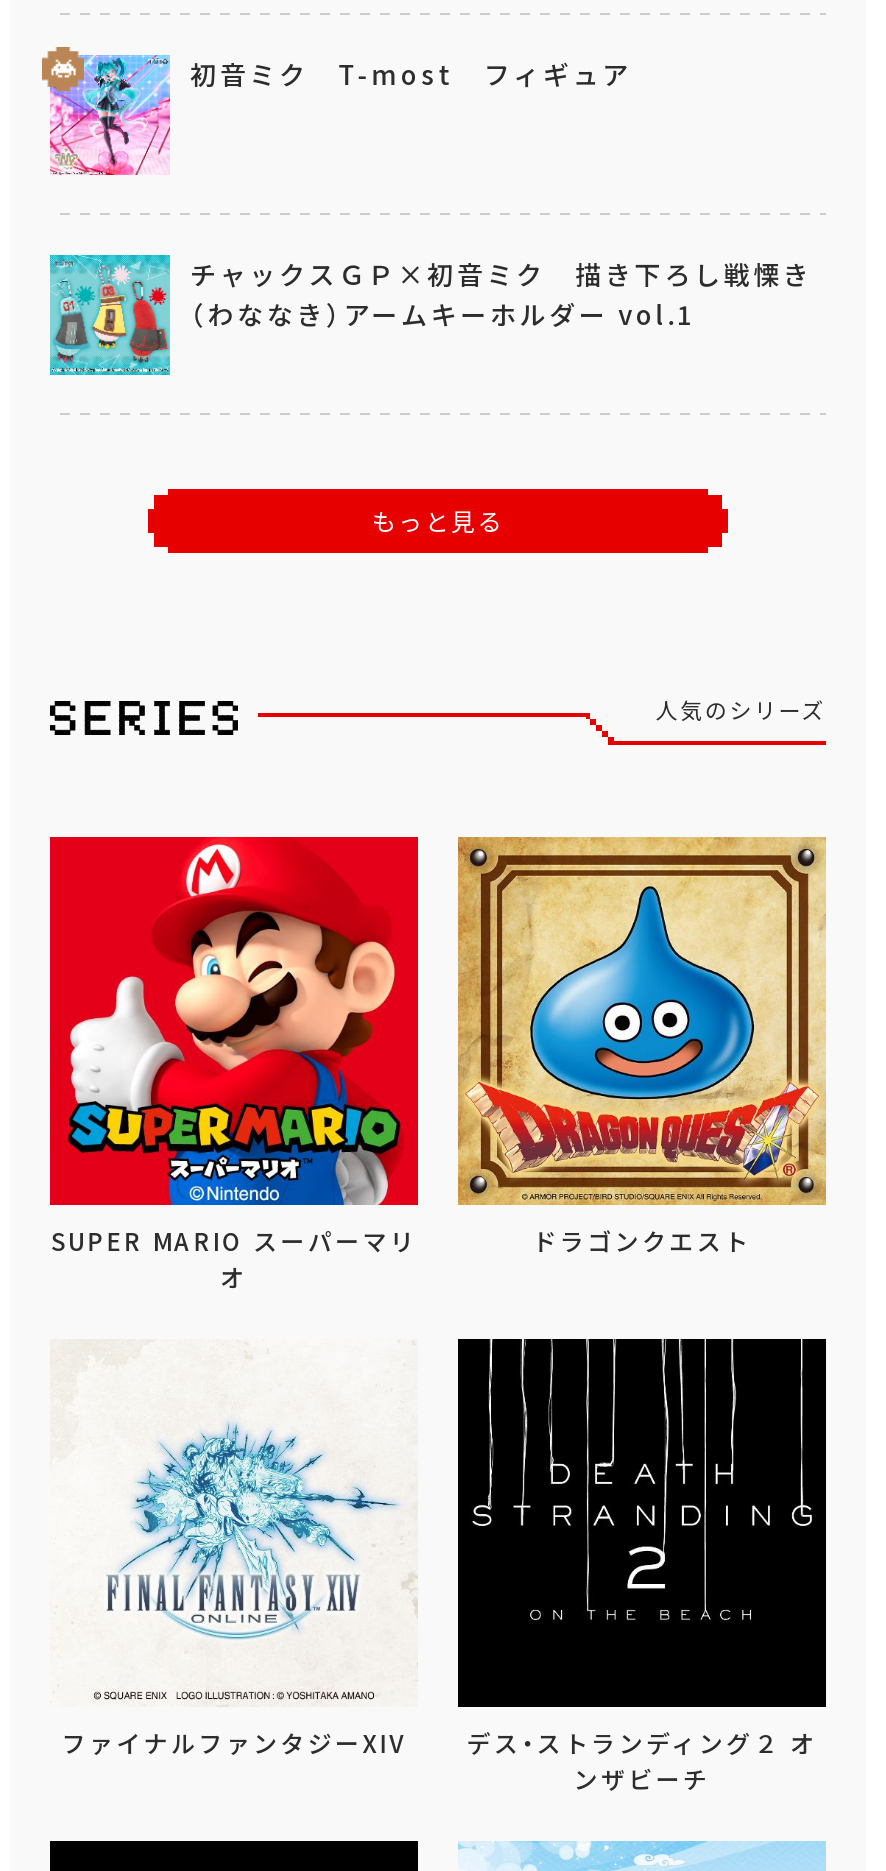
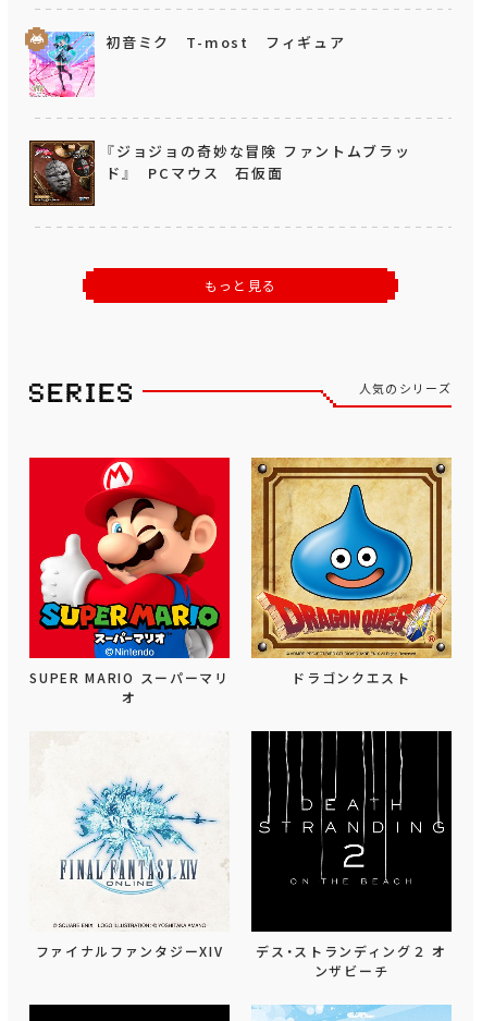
[48,253,812,377] [image] | チャックスＧＰ×初音ミク 描き下ろし戦慄き | （わななき）アームキーホルダー vol.1 -> [28,139,411,207] [image] | 『ジョジョの奇妙な冒険 ファントムブラッ | ド』 PCマウス 石仮面

